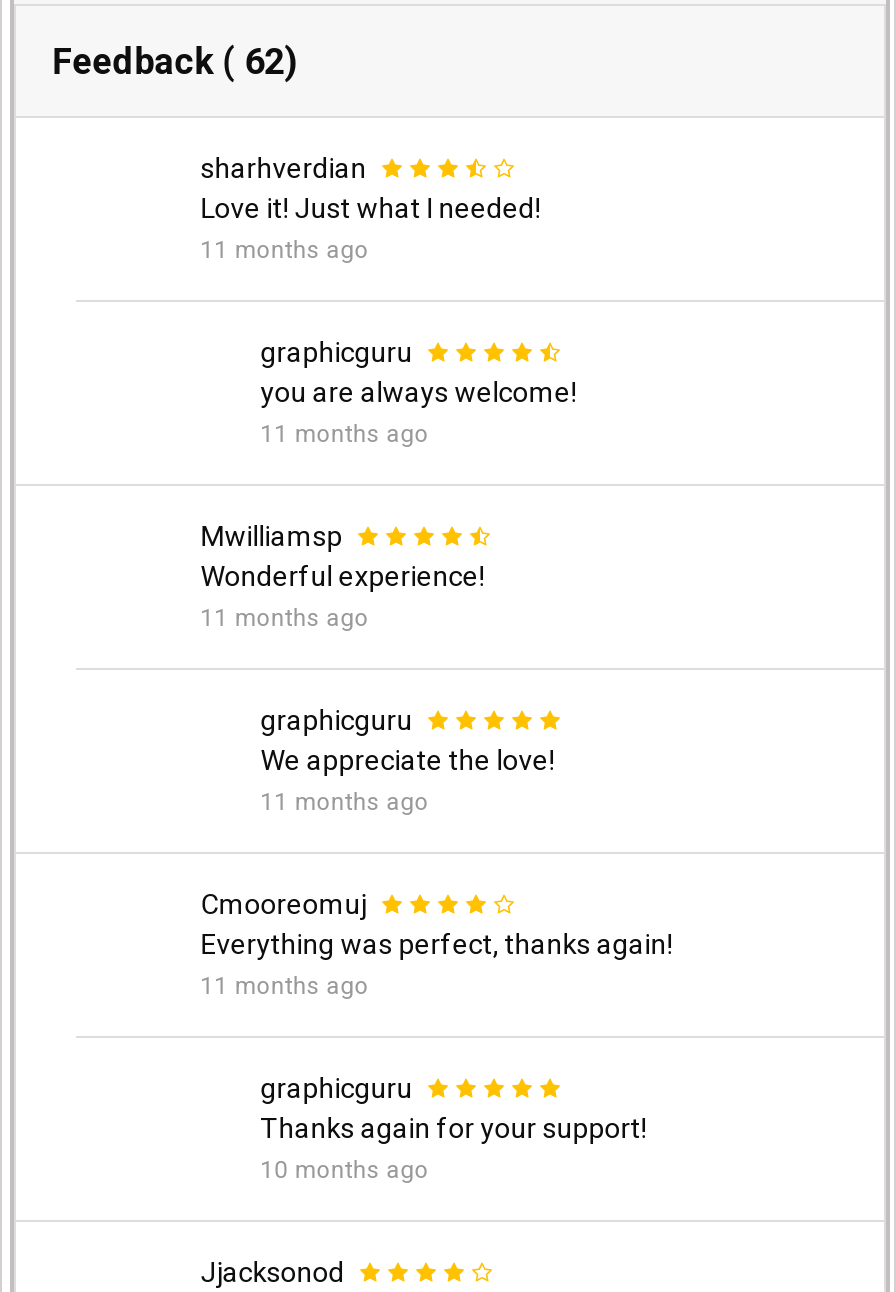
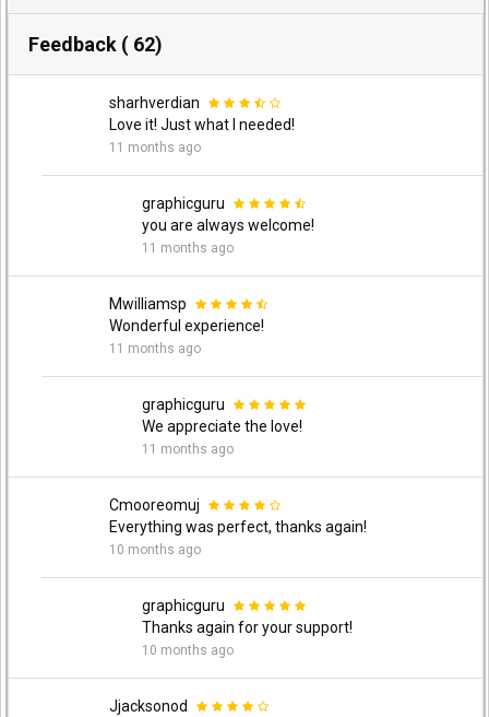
[200,971,368,999] 11 months ago -> [109,542,201,557] 10 months ago

